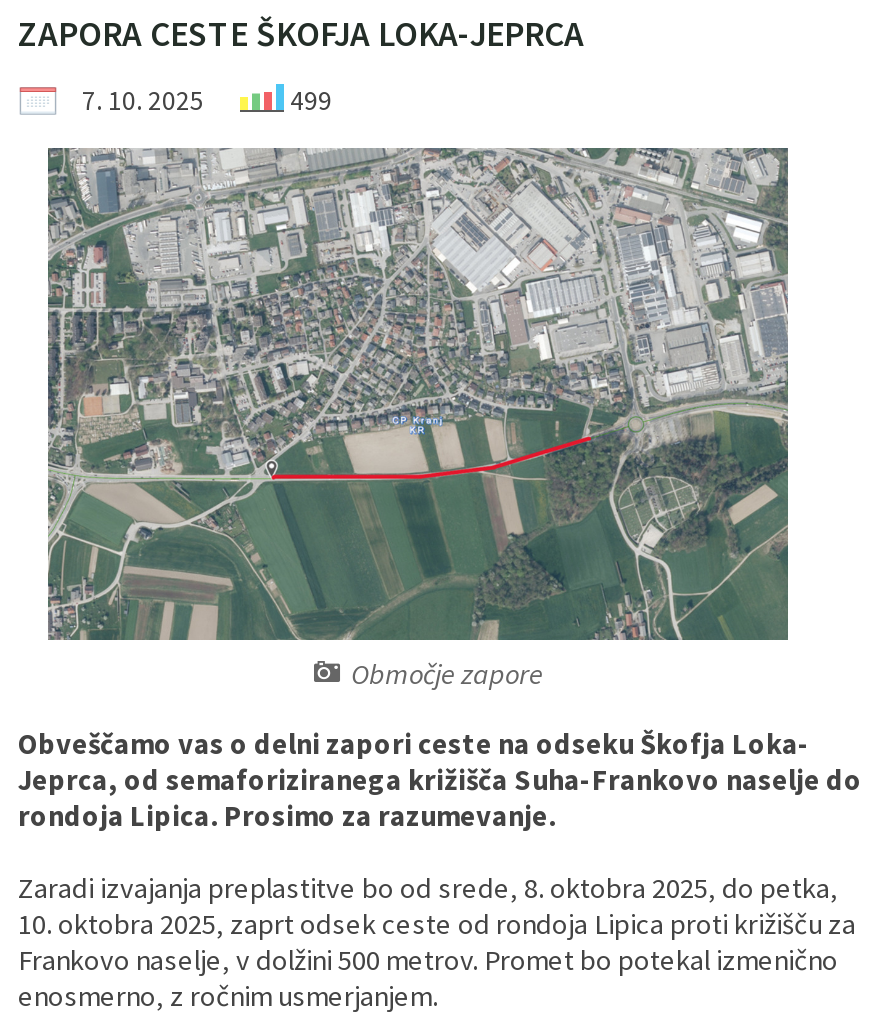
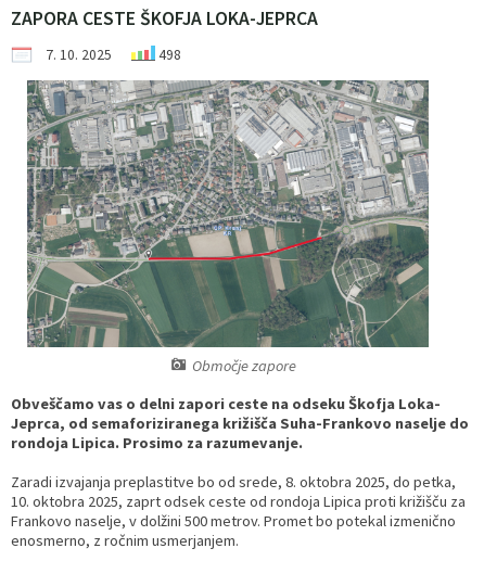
[290,84,332,118] 499 -> [158,46,181,64] 498

